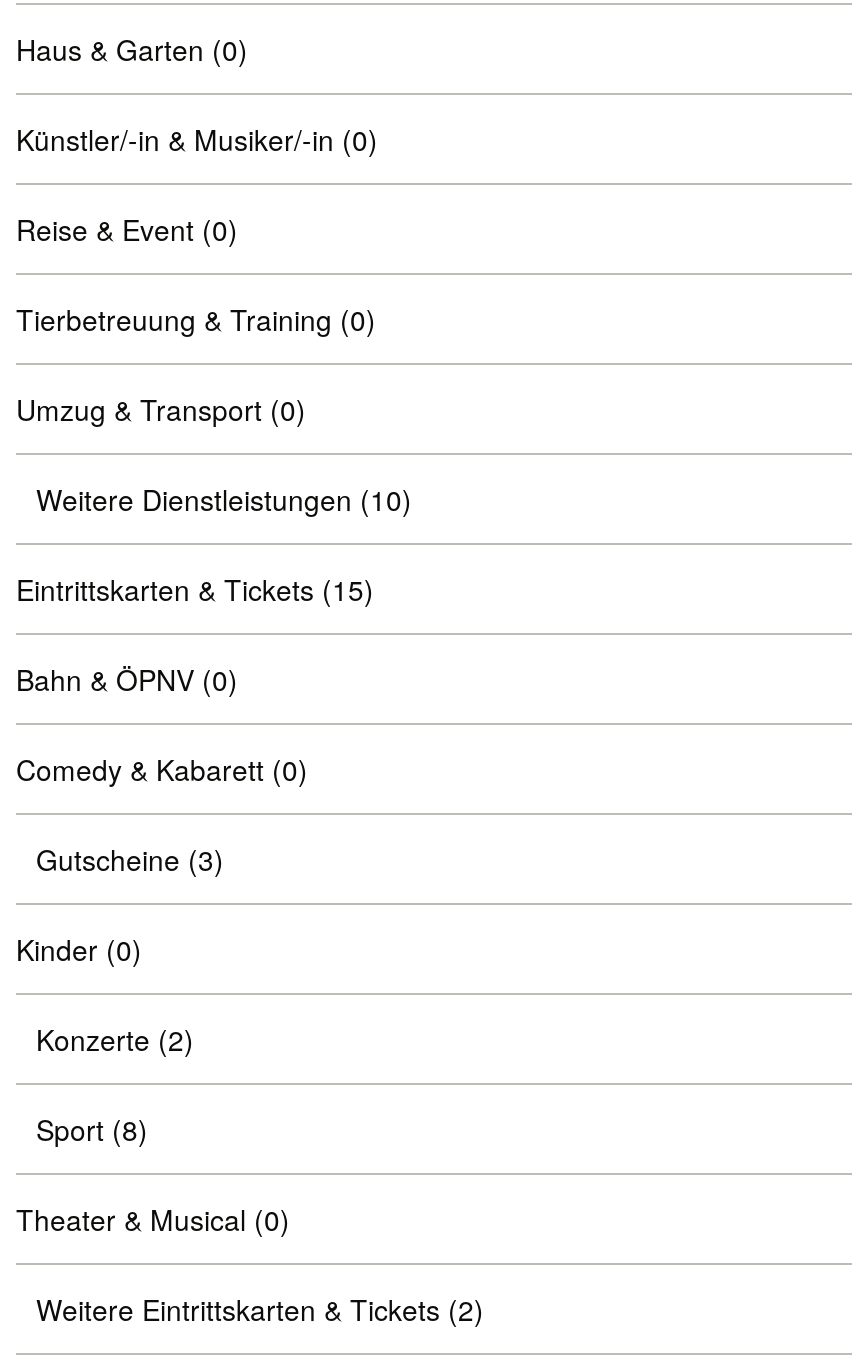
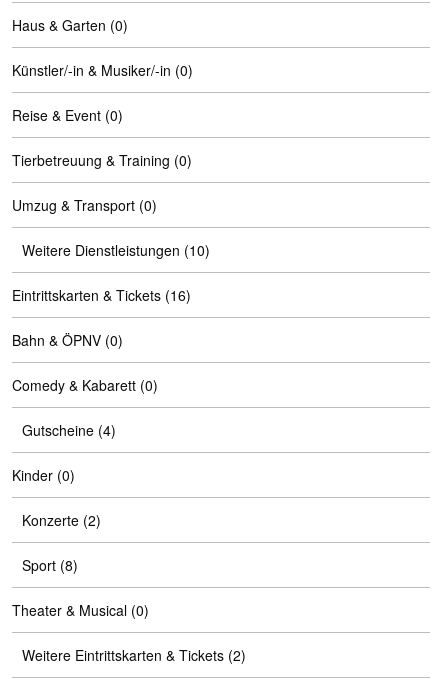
[16,569,374,609] Eintrittskarten & Tickets (15) -> [12,285,191,305] Eintrittskarten & Tickets (16)
[36,839,224,879] Gutscheine (3) -> [22,420,116,440] Gutscheine (4)

